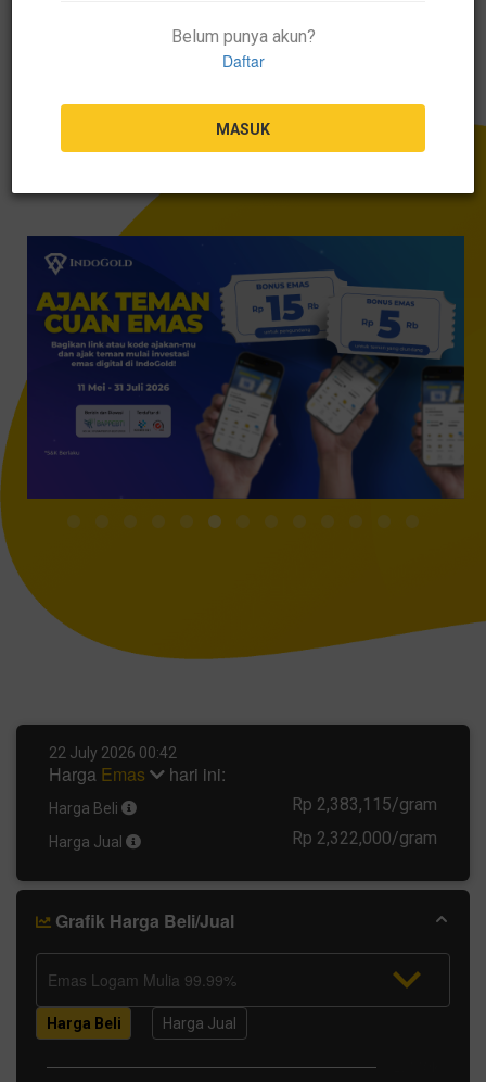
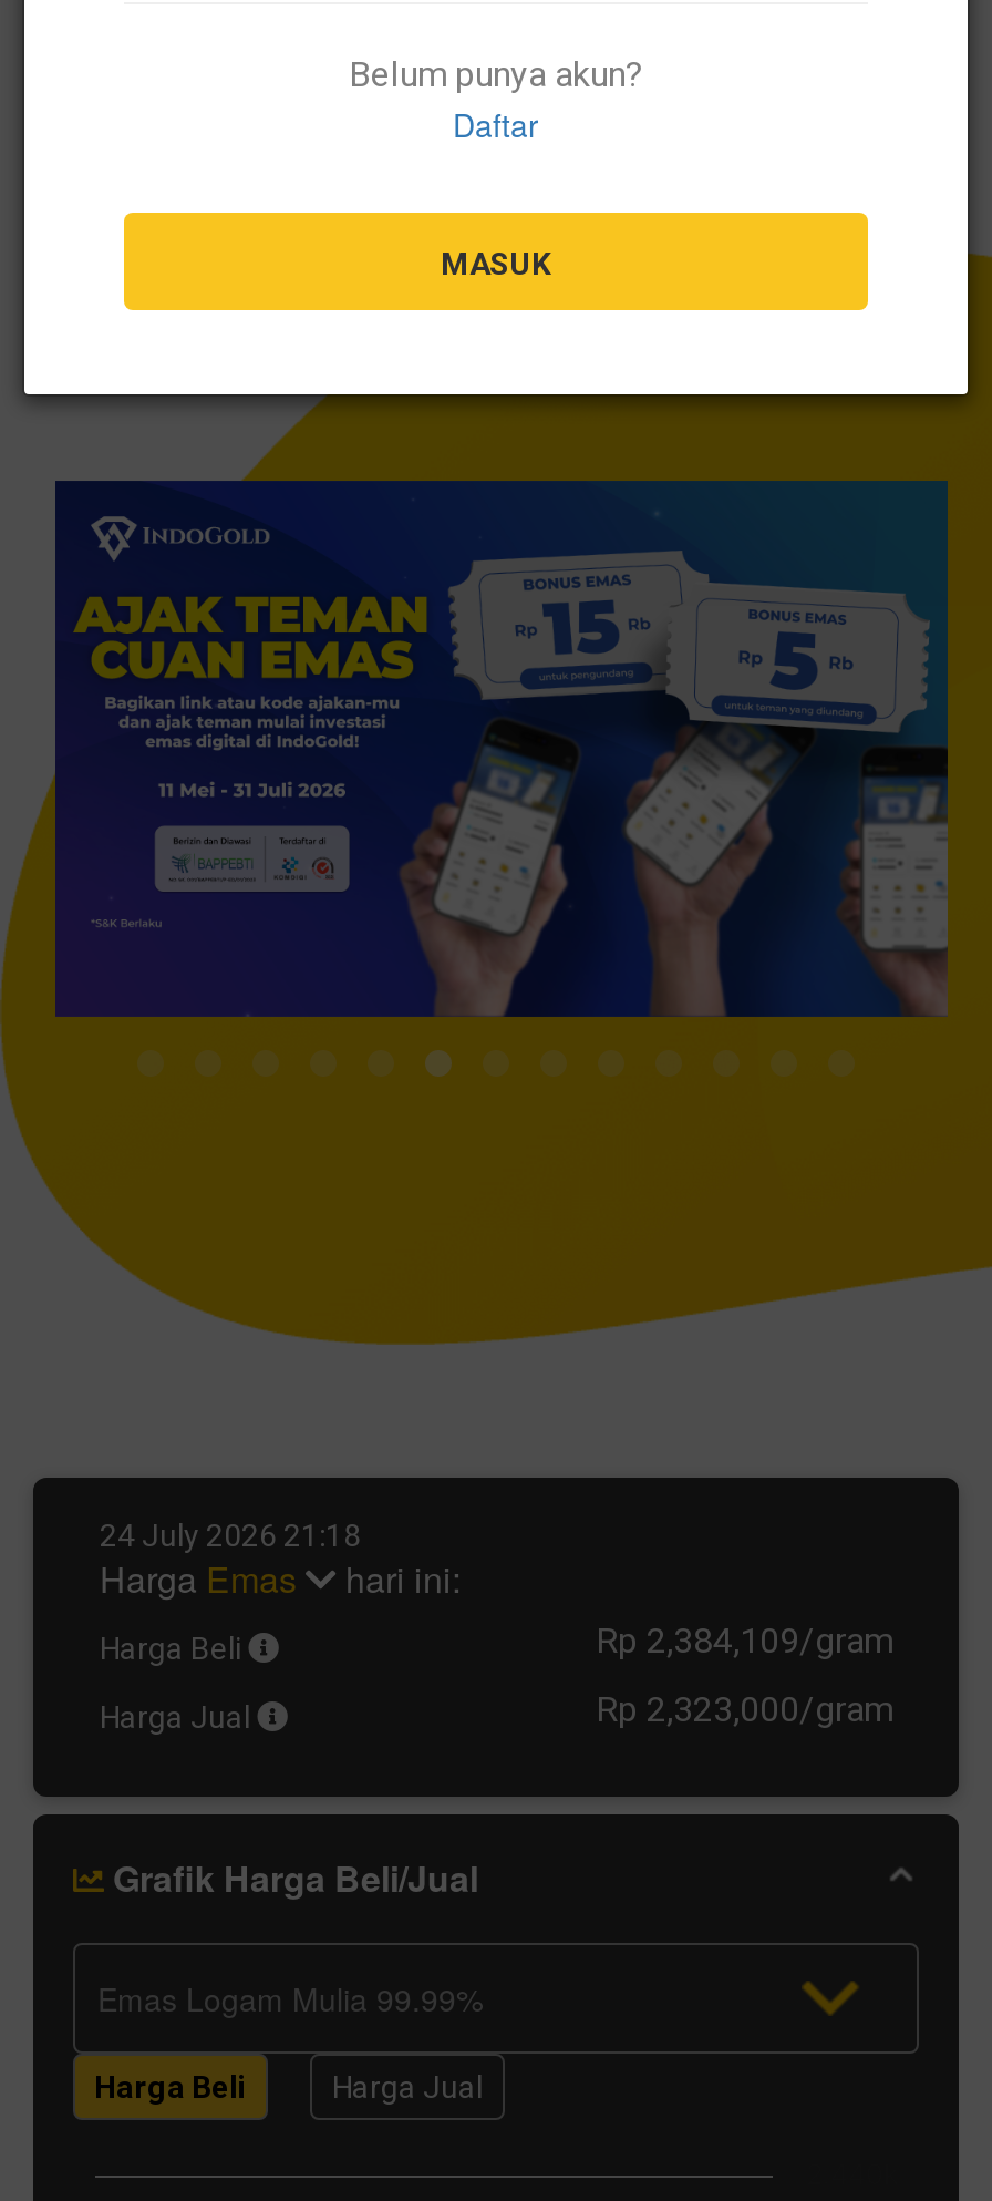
[49,744,177,762] 22 July 2026 00:42 -> [100,1518,361,1553] 24 July 2026 21:18
[292,794,437,815] Rp 2,383,115/gram -> [596,1620,892,1662] Rp 2,384,109/gram
[292,828,437,849] Rp 2,322,000/gram -> [596,1689,892,1731] Rp 2,323,000/gram

